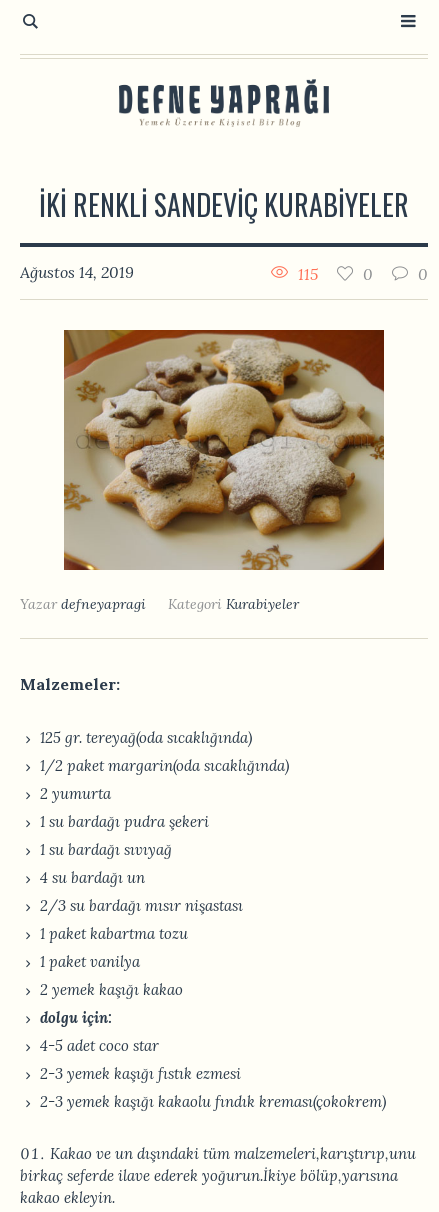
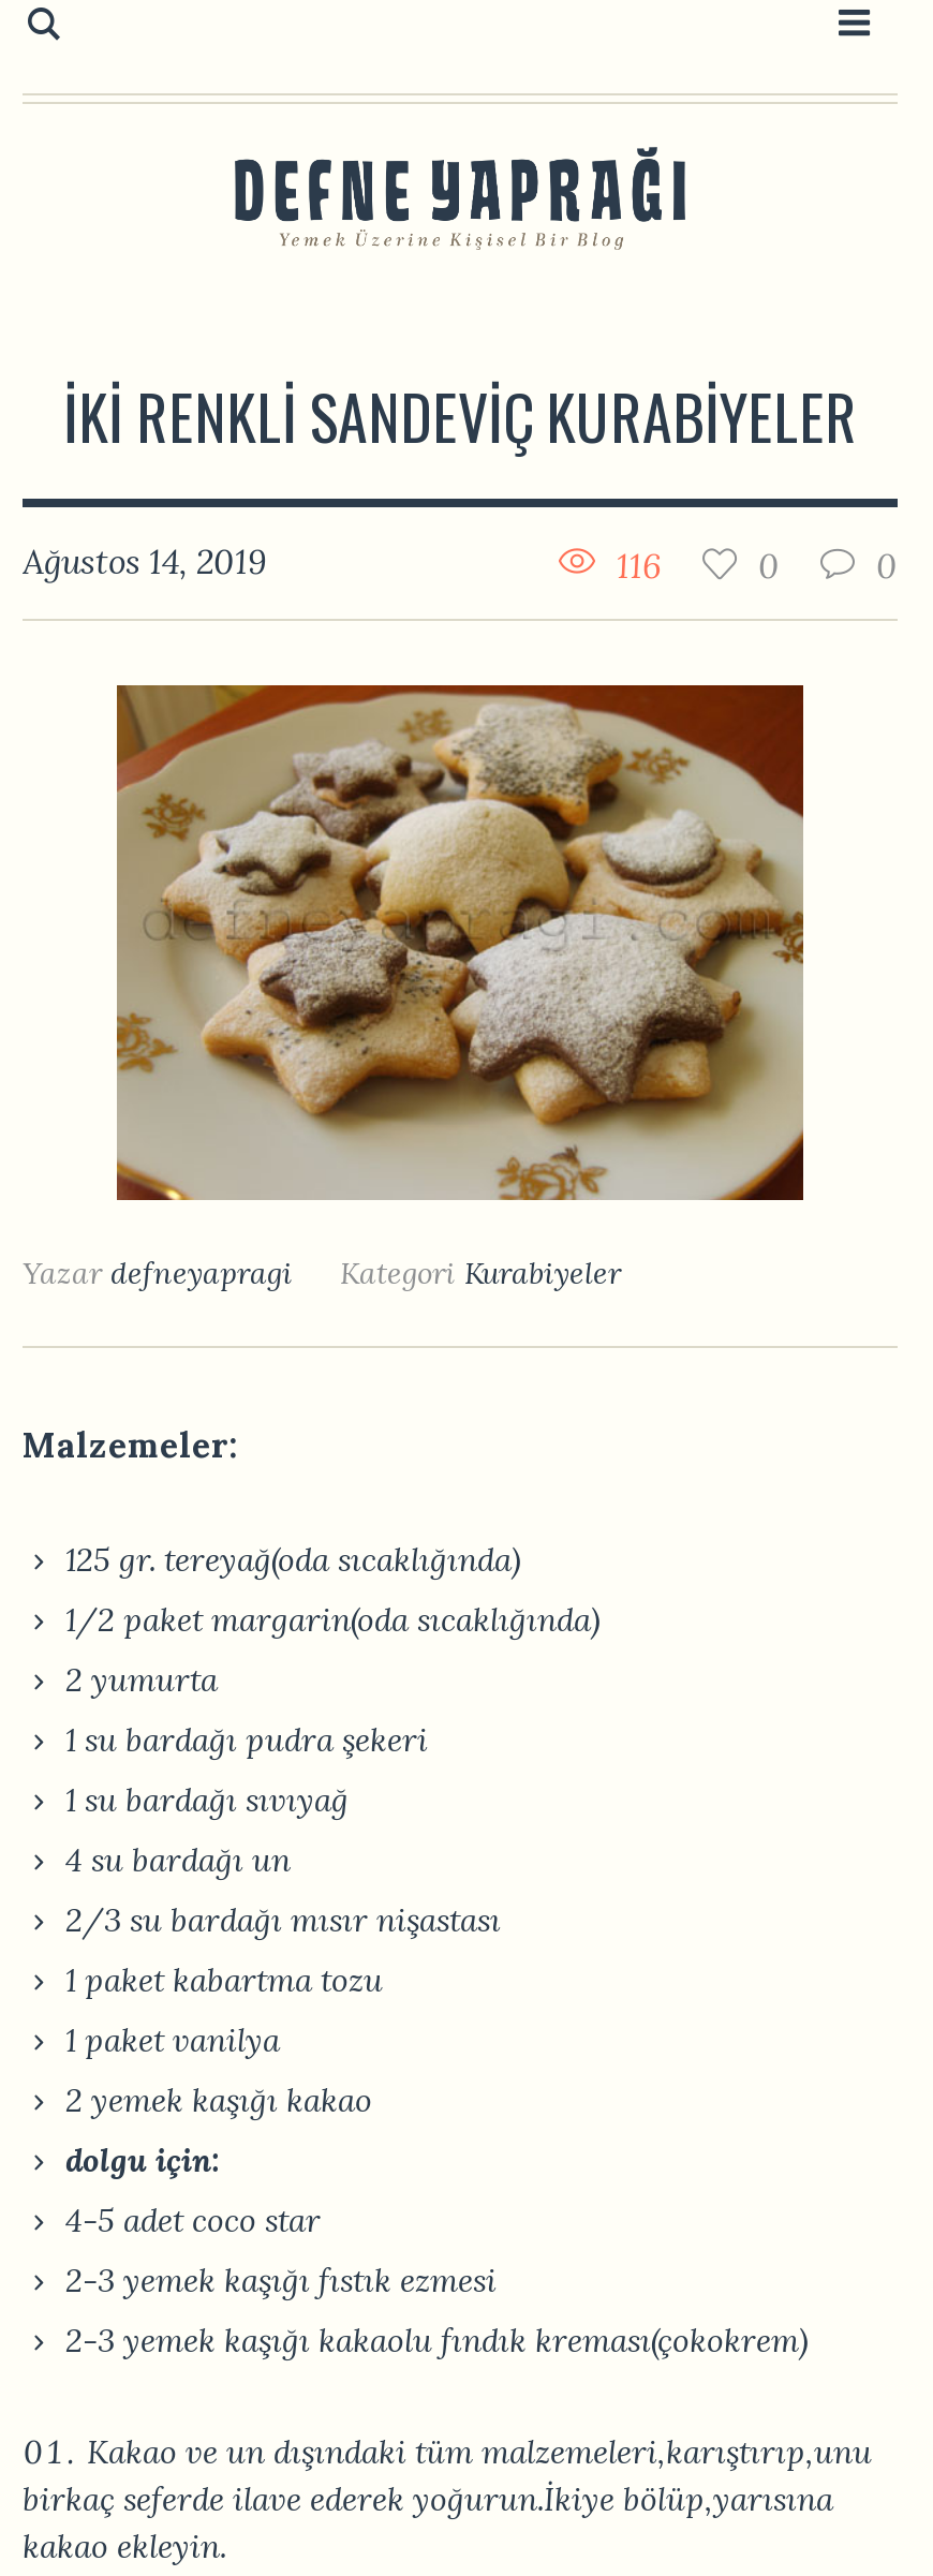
[298,264,318,284] 115 -> [617,543,662,586] 116

